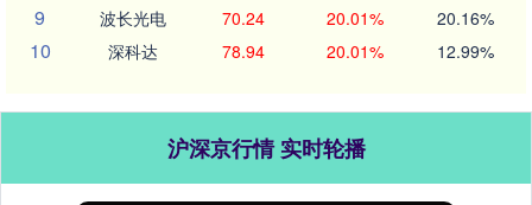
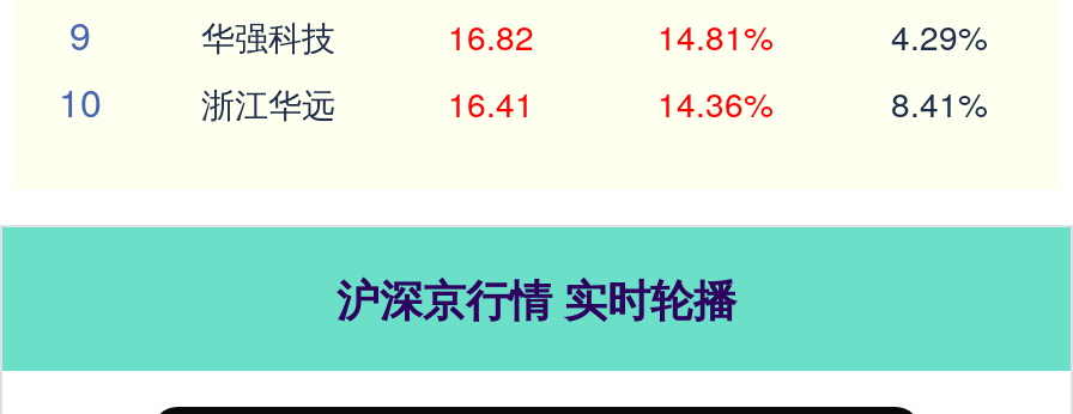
[100,6,494,30] 波长光电 | 70.24 | 20.01% | 20.16% -> [201,13,987,61] 华强科技 | 16.82 | 14.81% | 4.29%
[108,39,494,63] 深科达 | 78.94 | 20.01% | 12.99% -> [201,80,987,128] 浙江华远 | 16.41 | 14.36% | 8.41%

